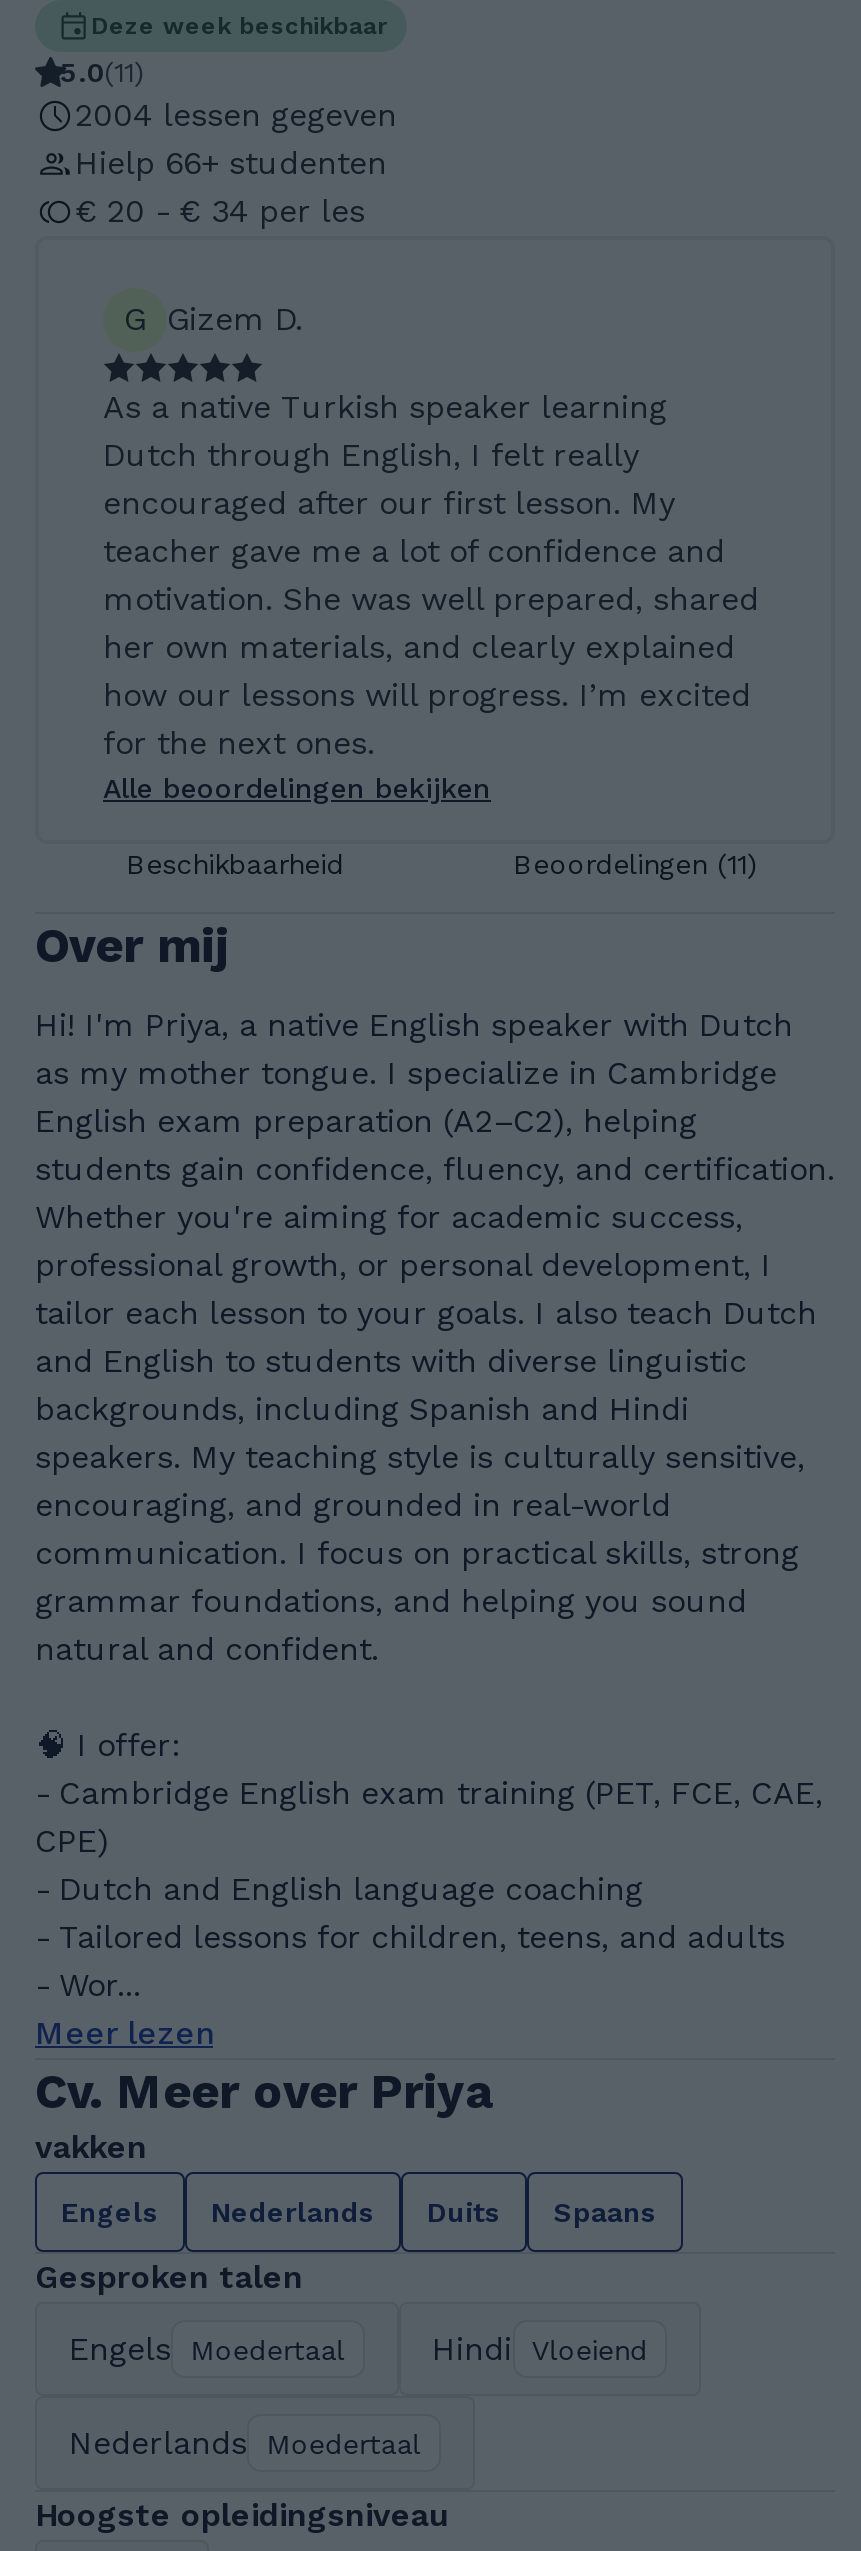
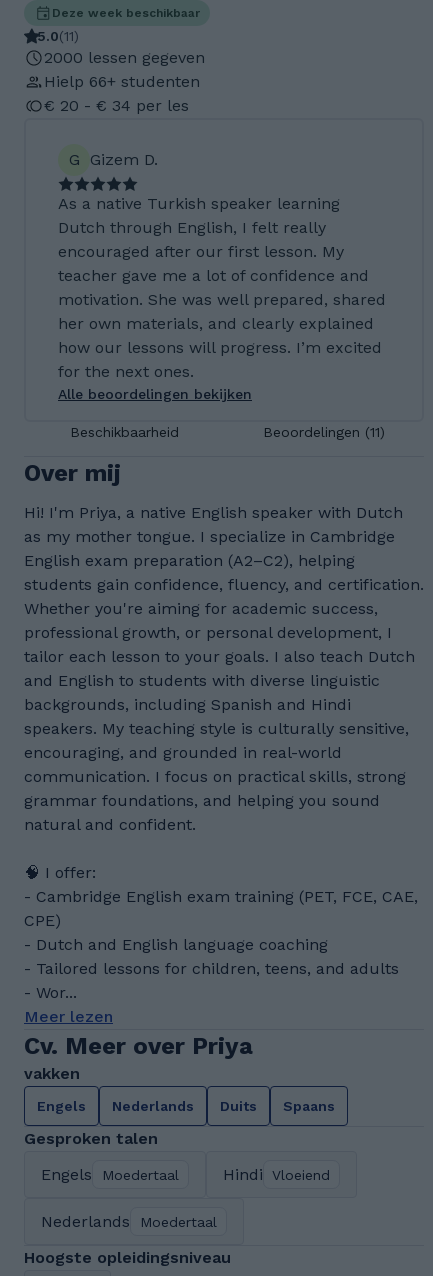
[75,96,397,134] 2004 lessen gegeven -> [44,48,205,67] 2000 lessen gegeven

